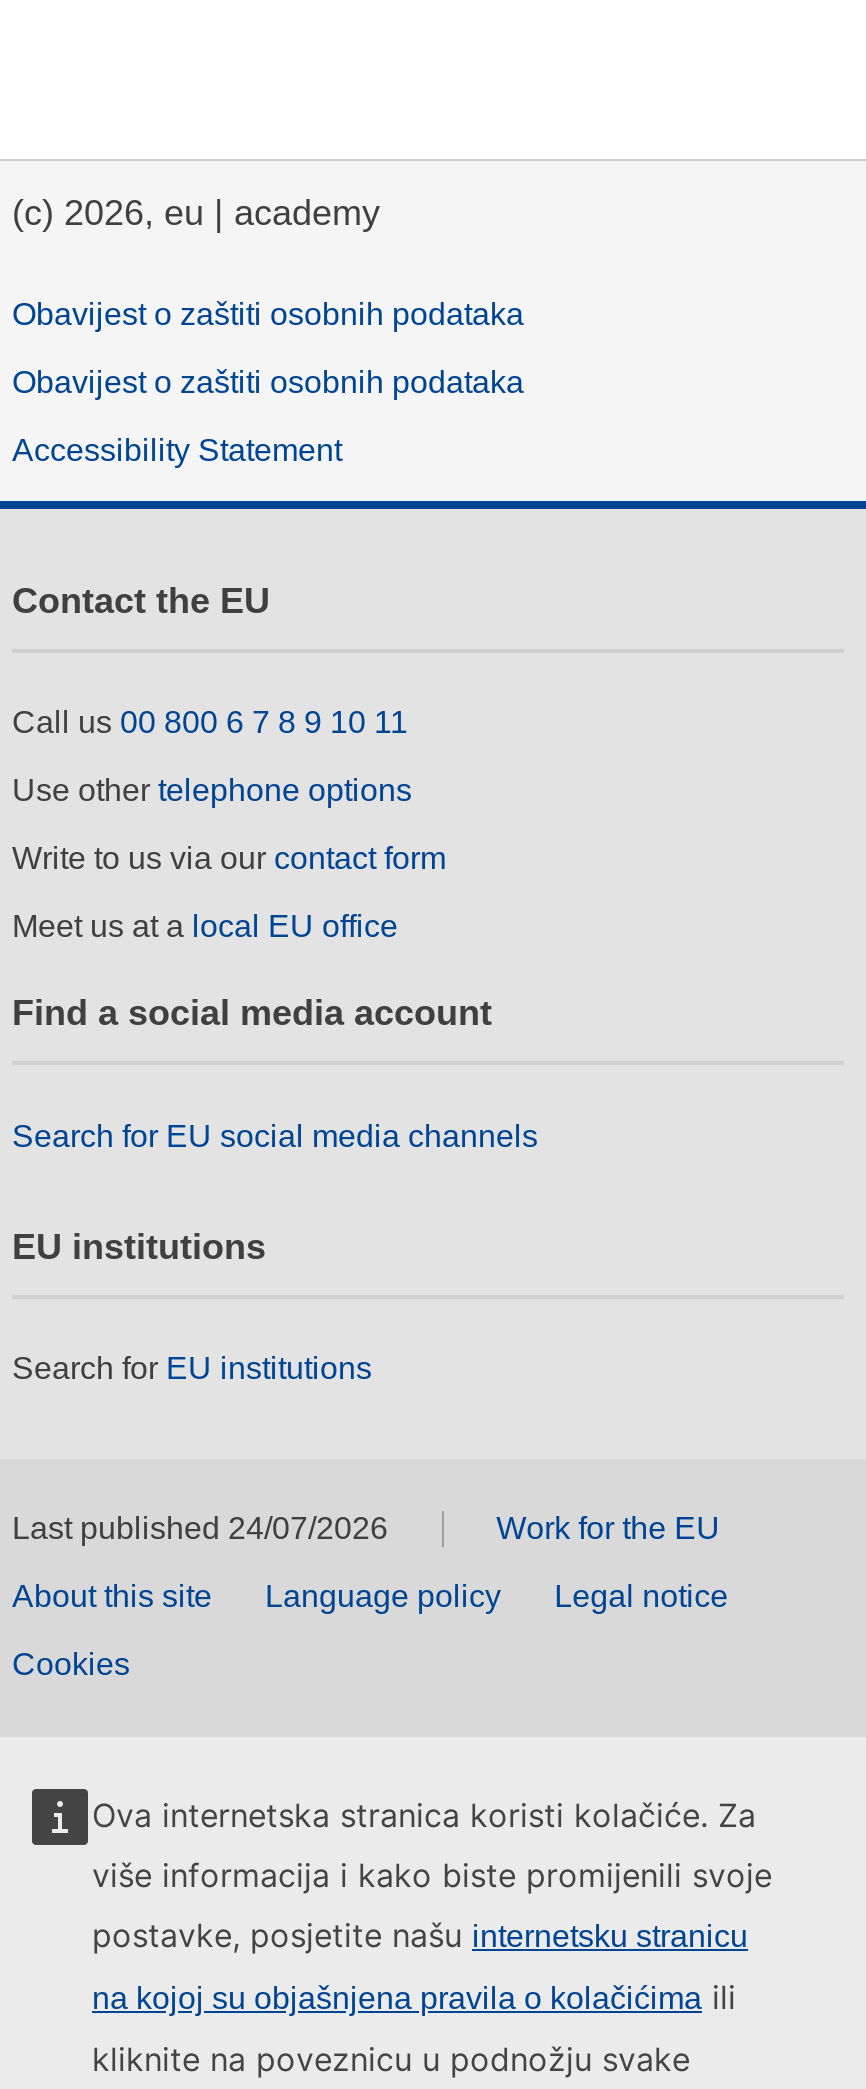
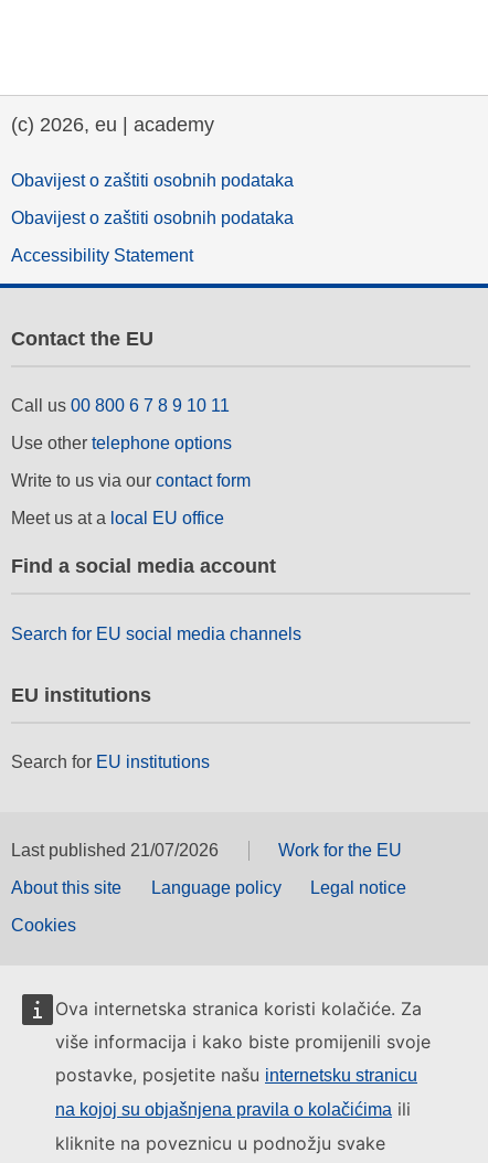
[12,1512,388,1546] Last published 24/07/2026 -> [11,841,219,860] Last published 21/07/2026

